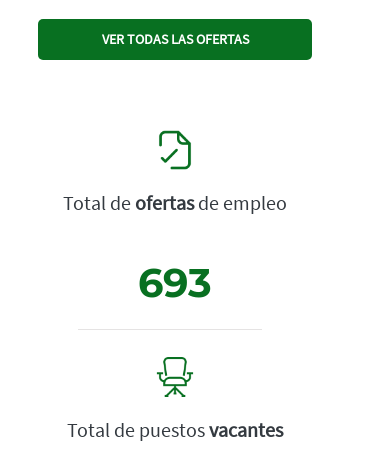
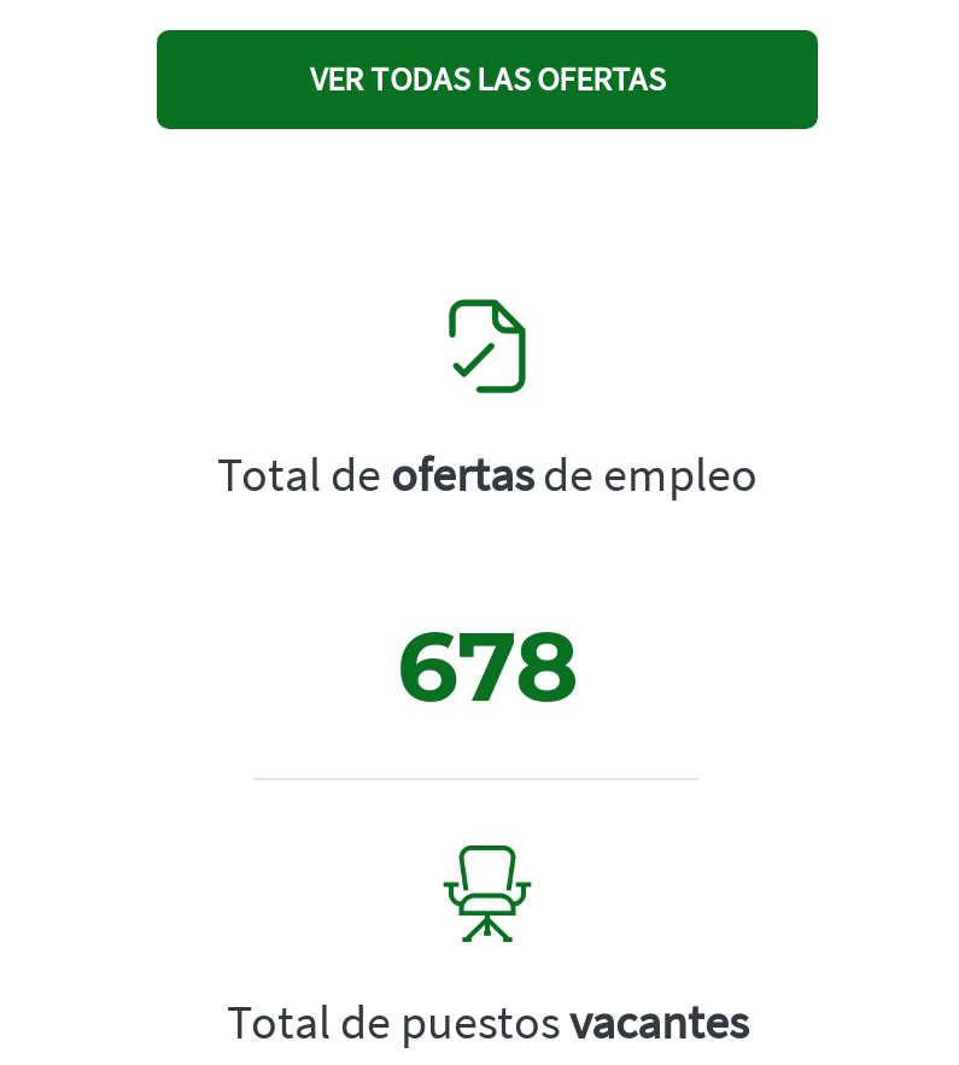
[138,258,212,307] 693 -> [397,607,578,725] 678

